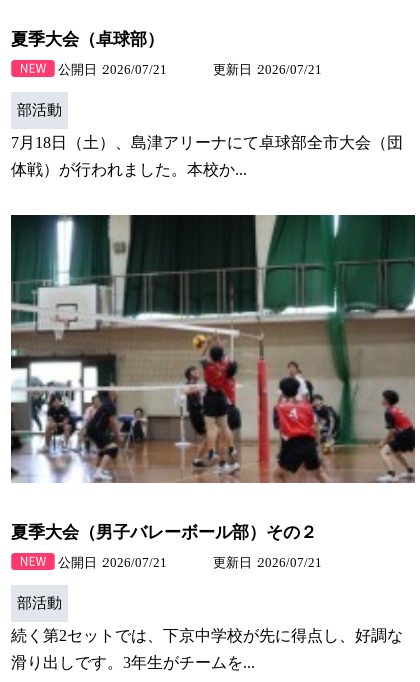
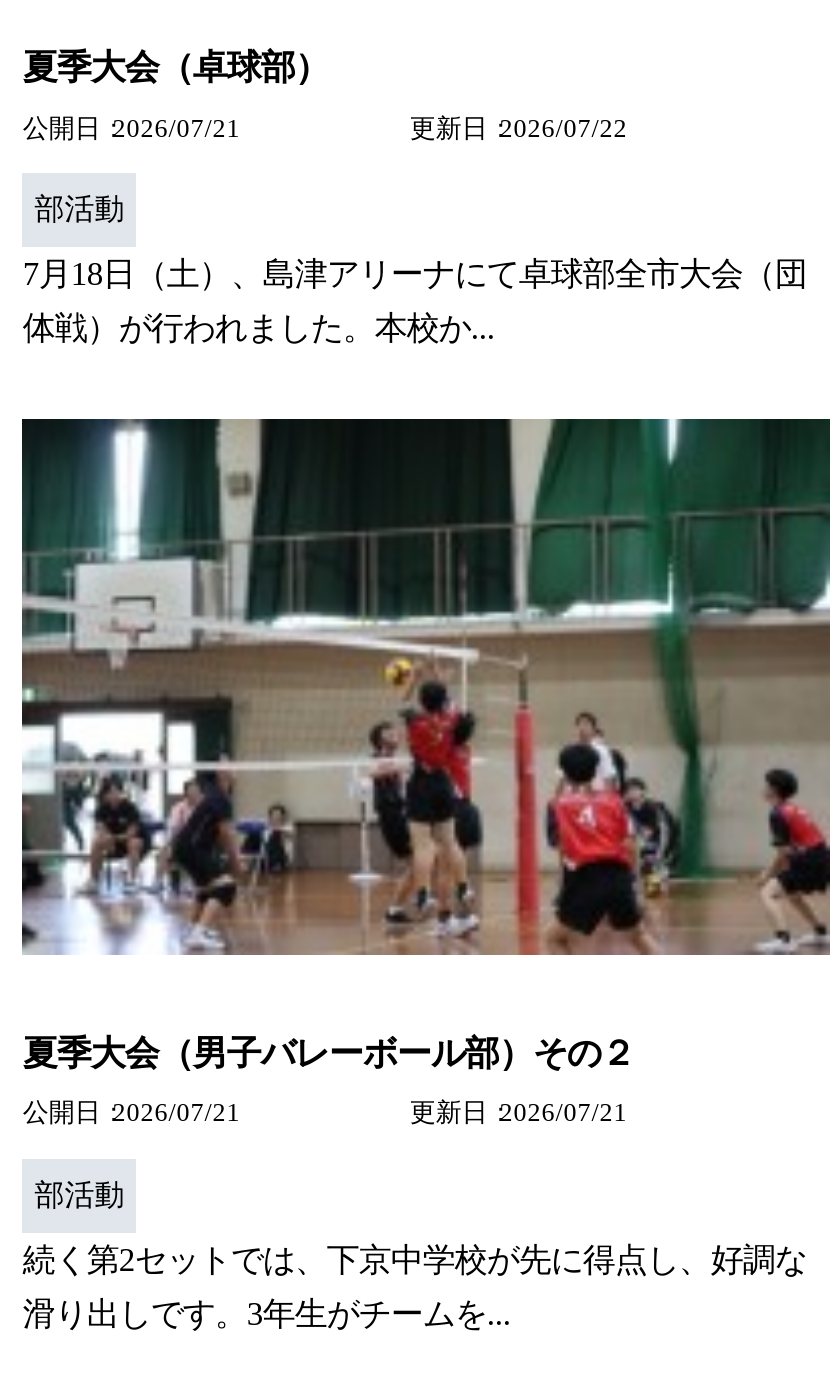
[213,63,322,77] 更新日 2026/07/21 -> [410,115,627,143] 更新日 2026/07/22

